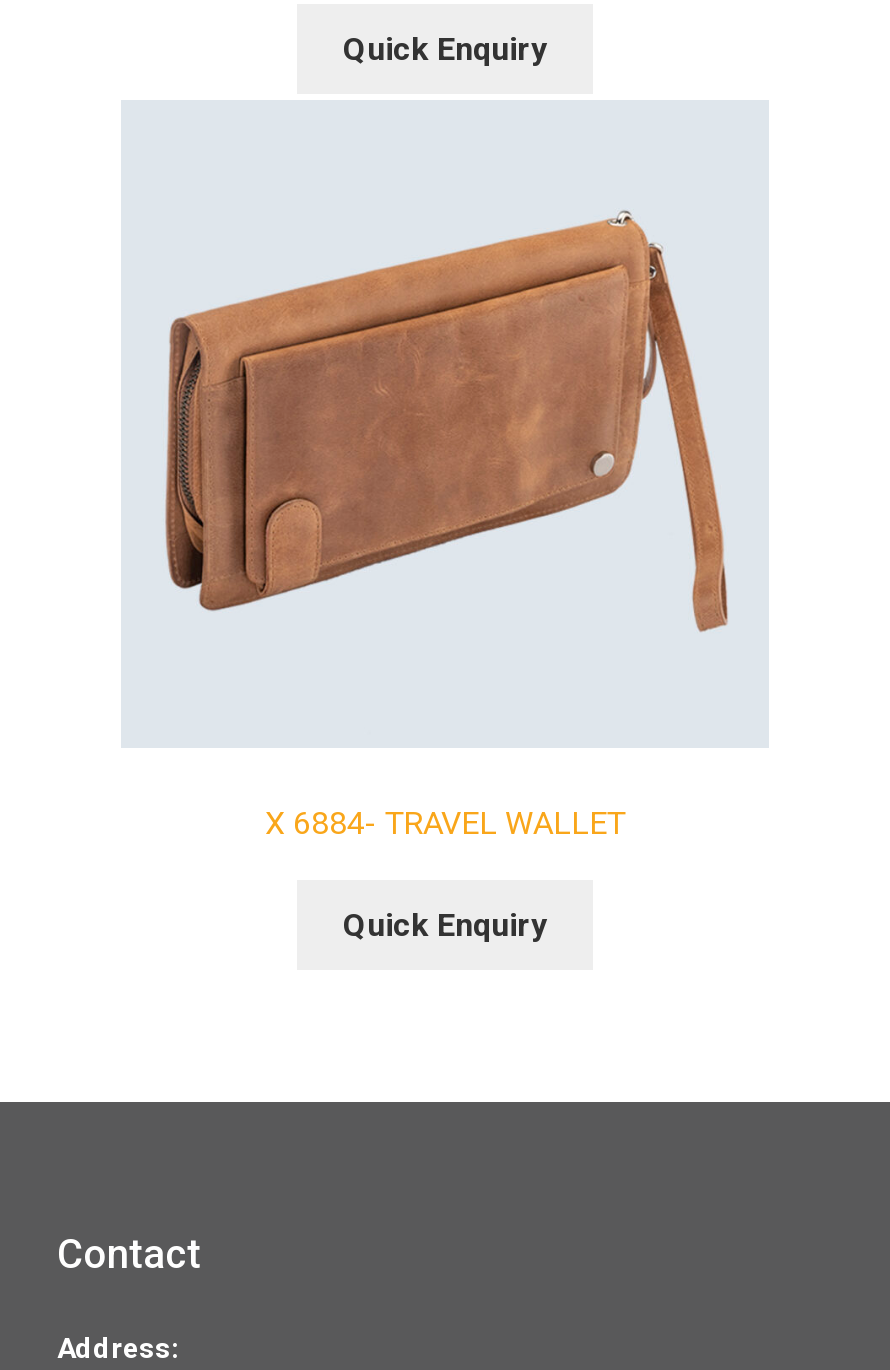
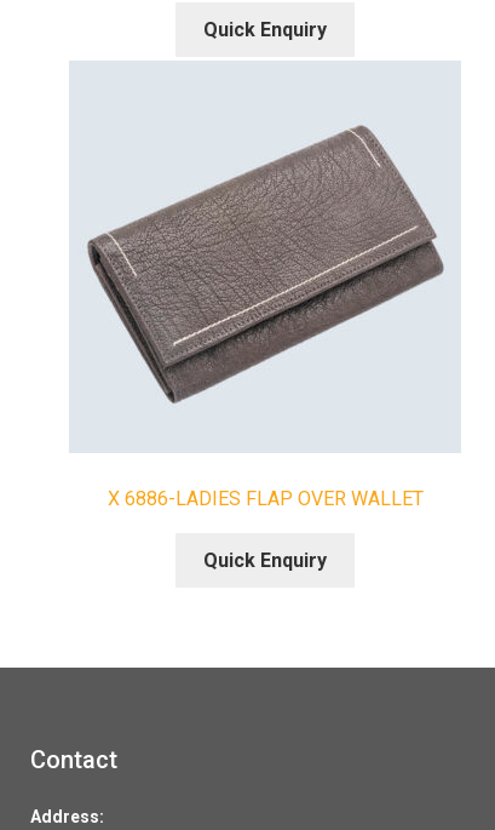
[151,208,739,666] [image] -> [86,125,444,405] [image]
[265,805,625,843] X 6884- TRAVEL WALLET -> [107,487,423,510] X 6886-LADIES FLAP OVER WALLET

